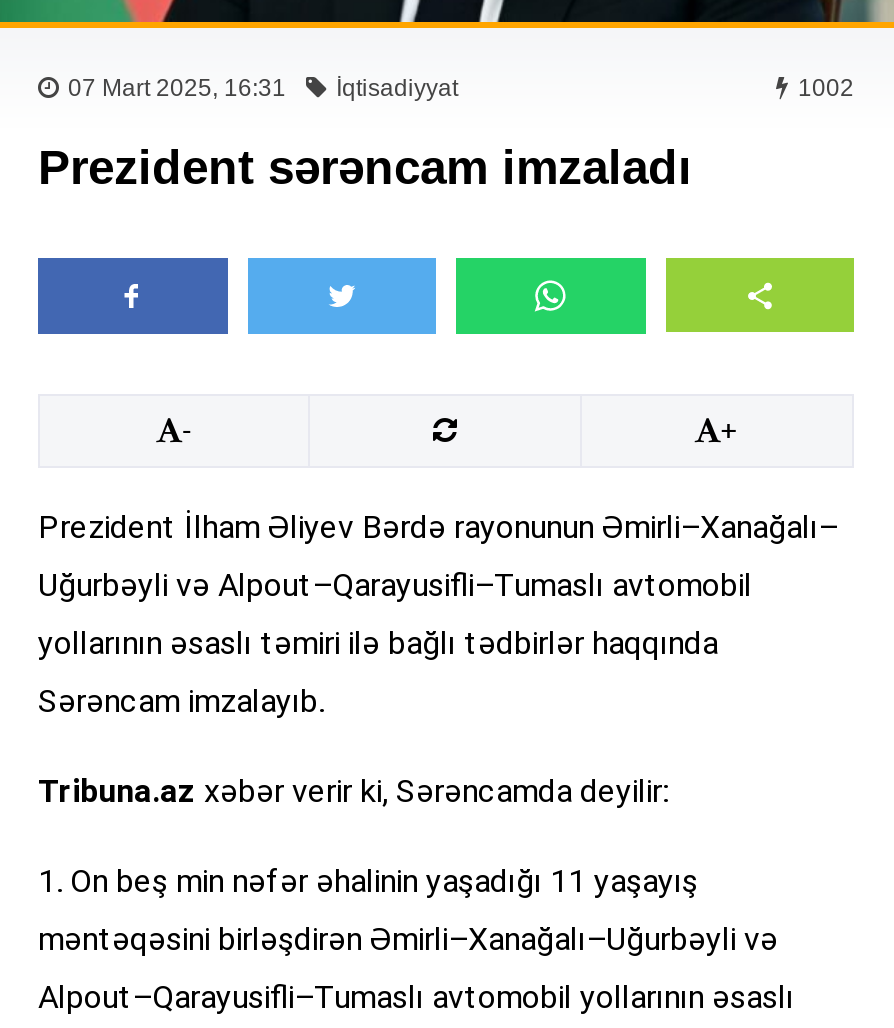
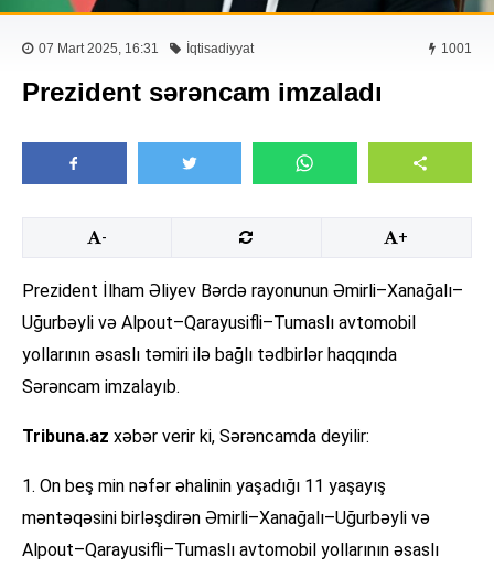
[798,74,854,102] 1002 -> [441,41,472,56] 1001

